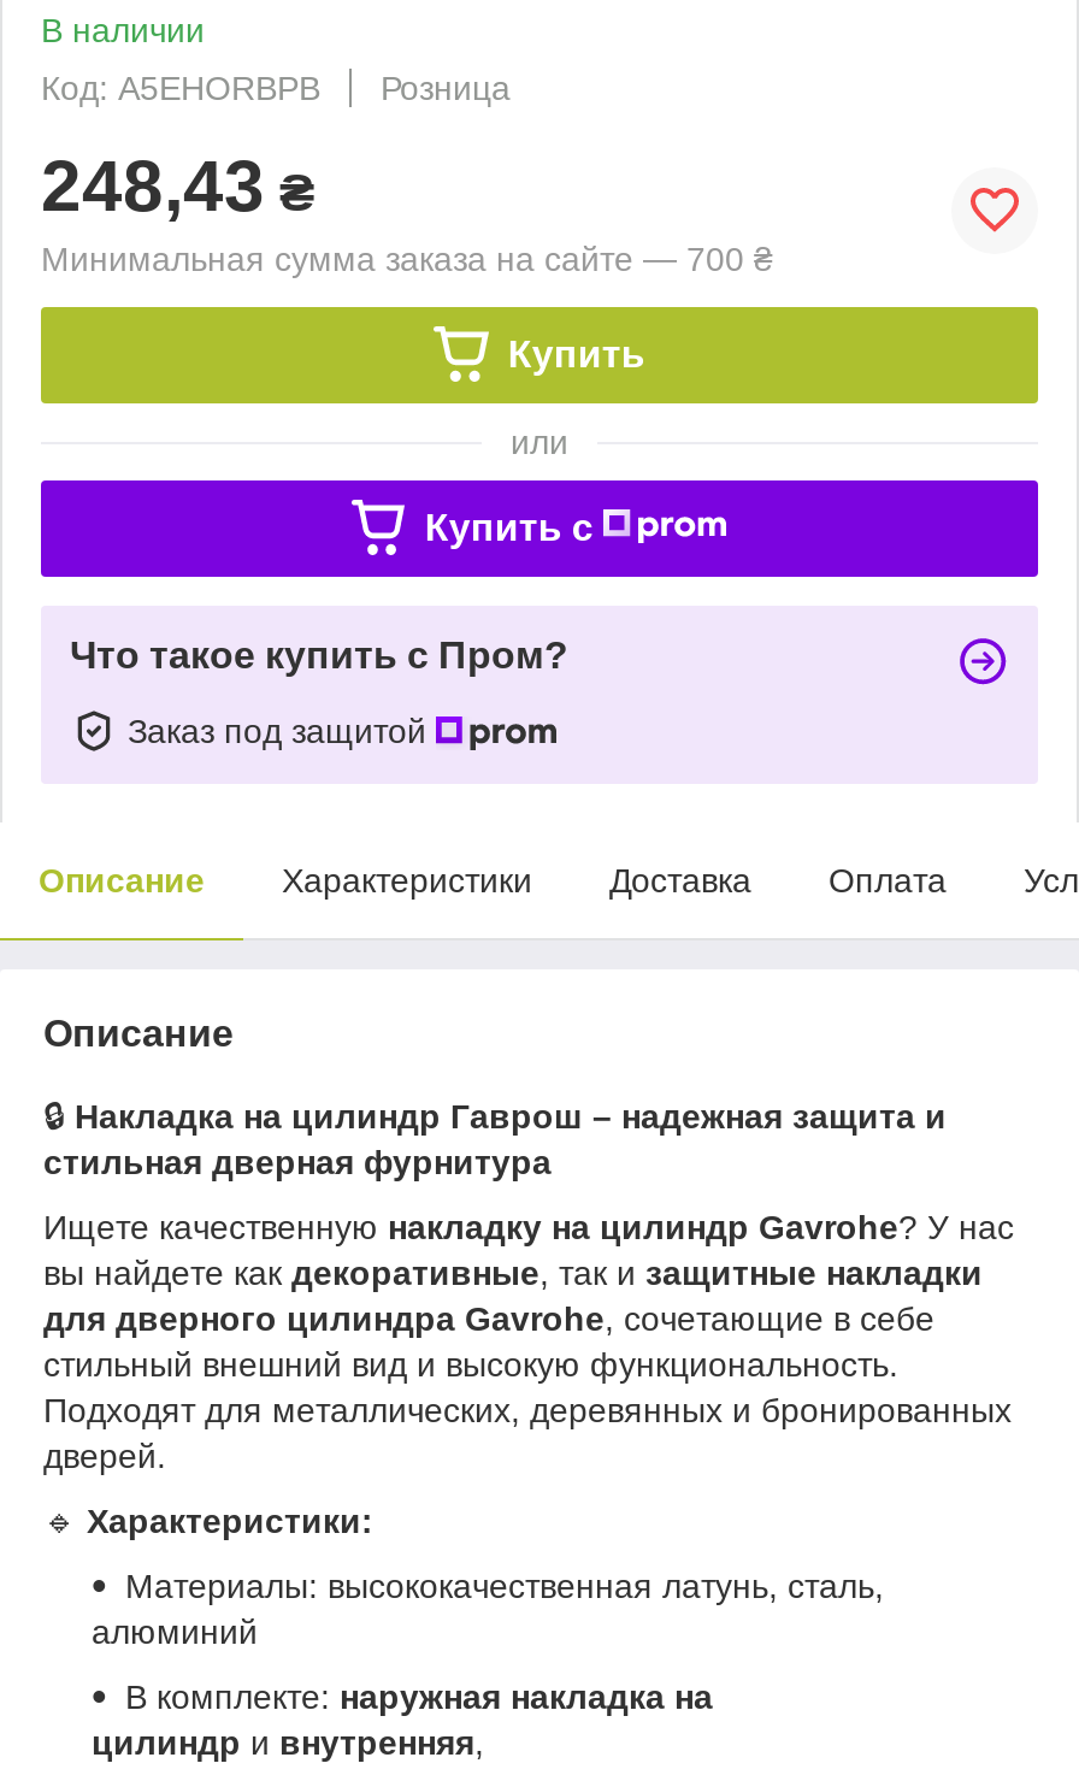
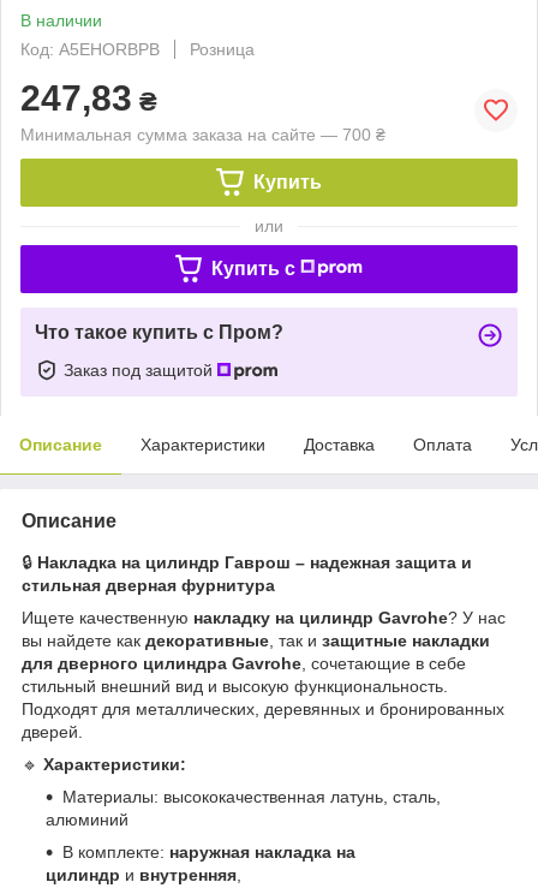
[41,145,316,225] 248,43 ₴ -> [20,78,157,118] 247,83 ₴

